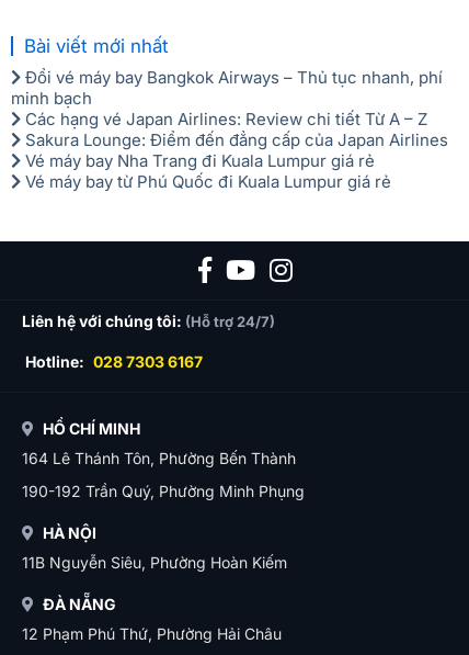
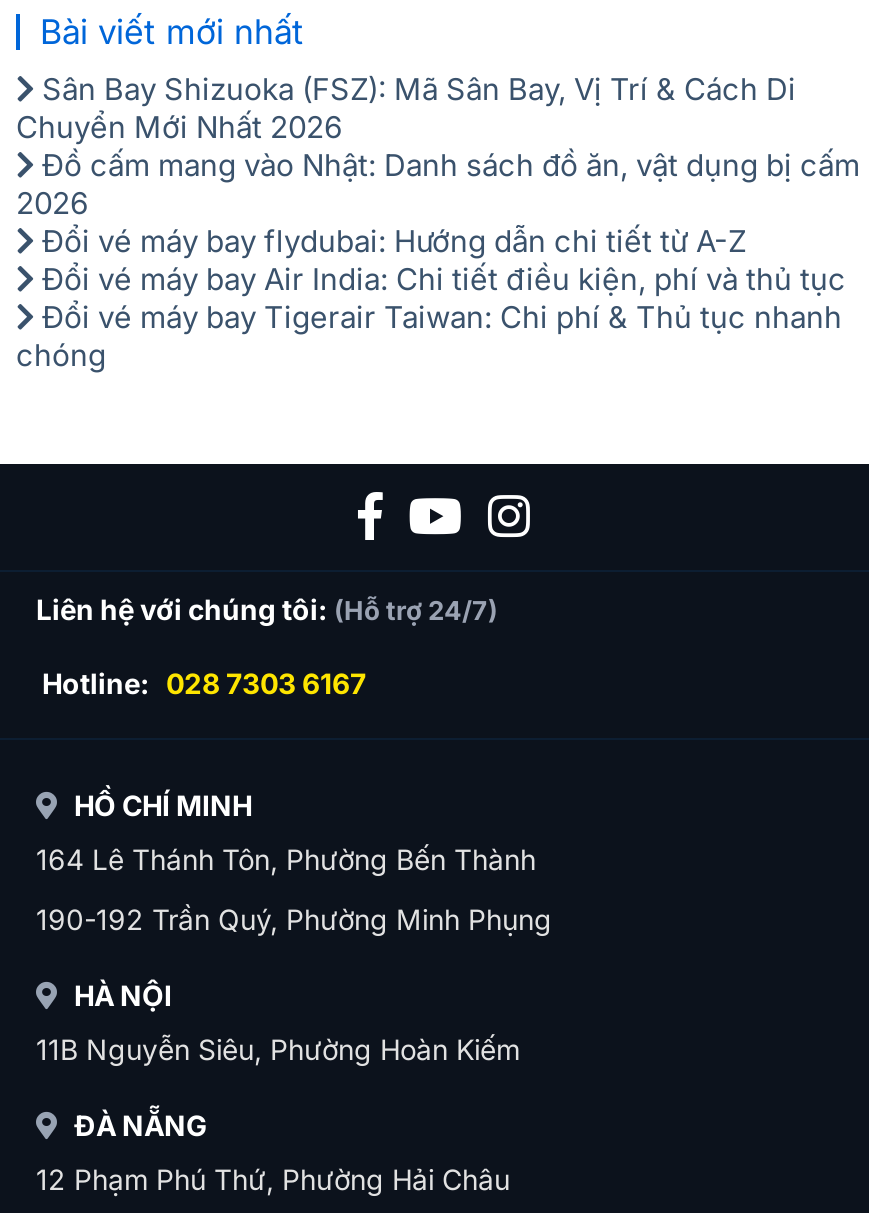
[11,67,453,192] Đổi vé máy bay Bangkok Airways – Thủ tục nhanh, phí | minh bạch | Các hạng vé Japan Airlines: Review chi tiết Từ A – Z | Sakura Lounge: Điểm đến đẳng cấp của Japan Airlines | Vé máy bay Nha Trang đi Kuala Lumpur giá rẻ | Vé máy bay từ Phú Quốc đi Kuala Lumpur giá rẻ -> [16,70,860,374] Sân Bay Shizuoka (FSZ): Mã Sân Bay, Vị Trí & Cách Di | Chuyển Mới Nhất 2026 | Đồ cấm mang vào Nhật: Danh sách đồ ăn, vật dụng bị cấm | 2026 | Đổi vé máy bay flydubai: Hướng dẫn chi tiết từ A-Z | Đổi vé máy bay Air India: Chi tiết điều kiện, phí và thủ tục | Đổi vé máy bay Tigerair Taiwan: Chi phí & Thủ tục nhanh | chóng

